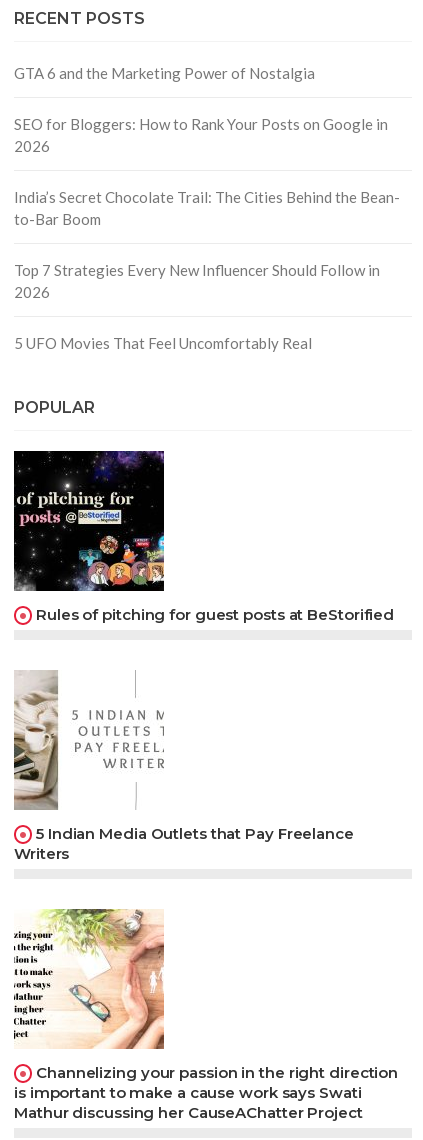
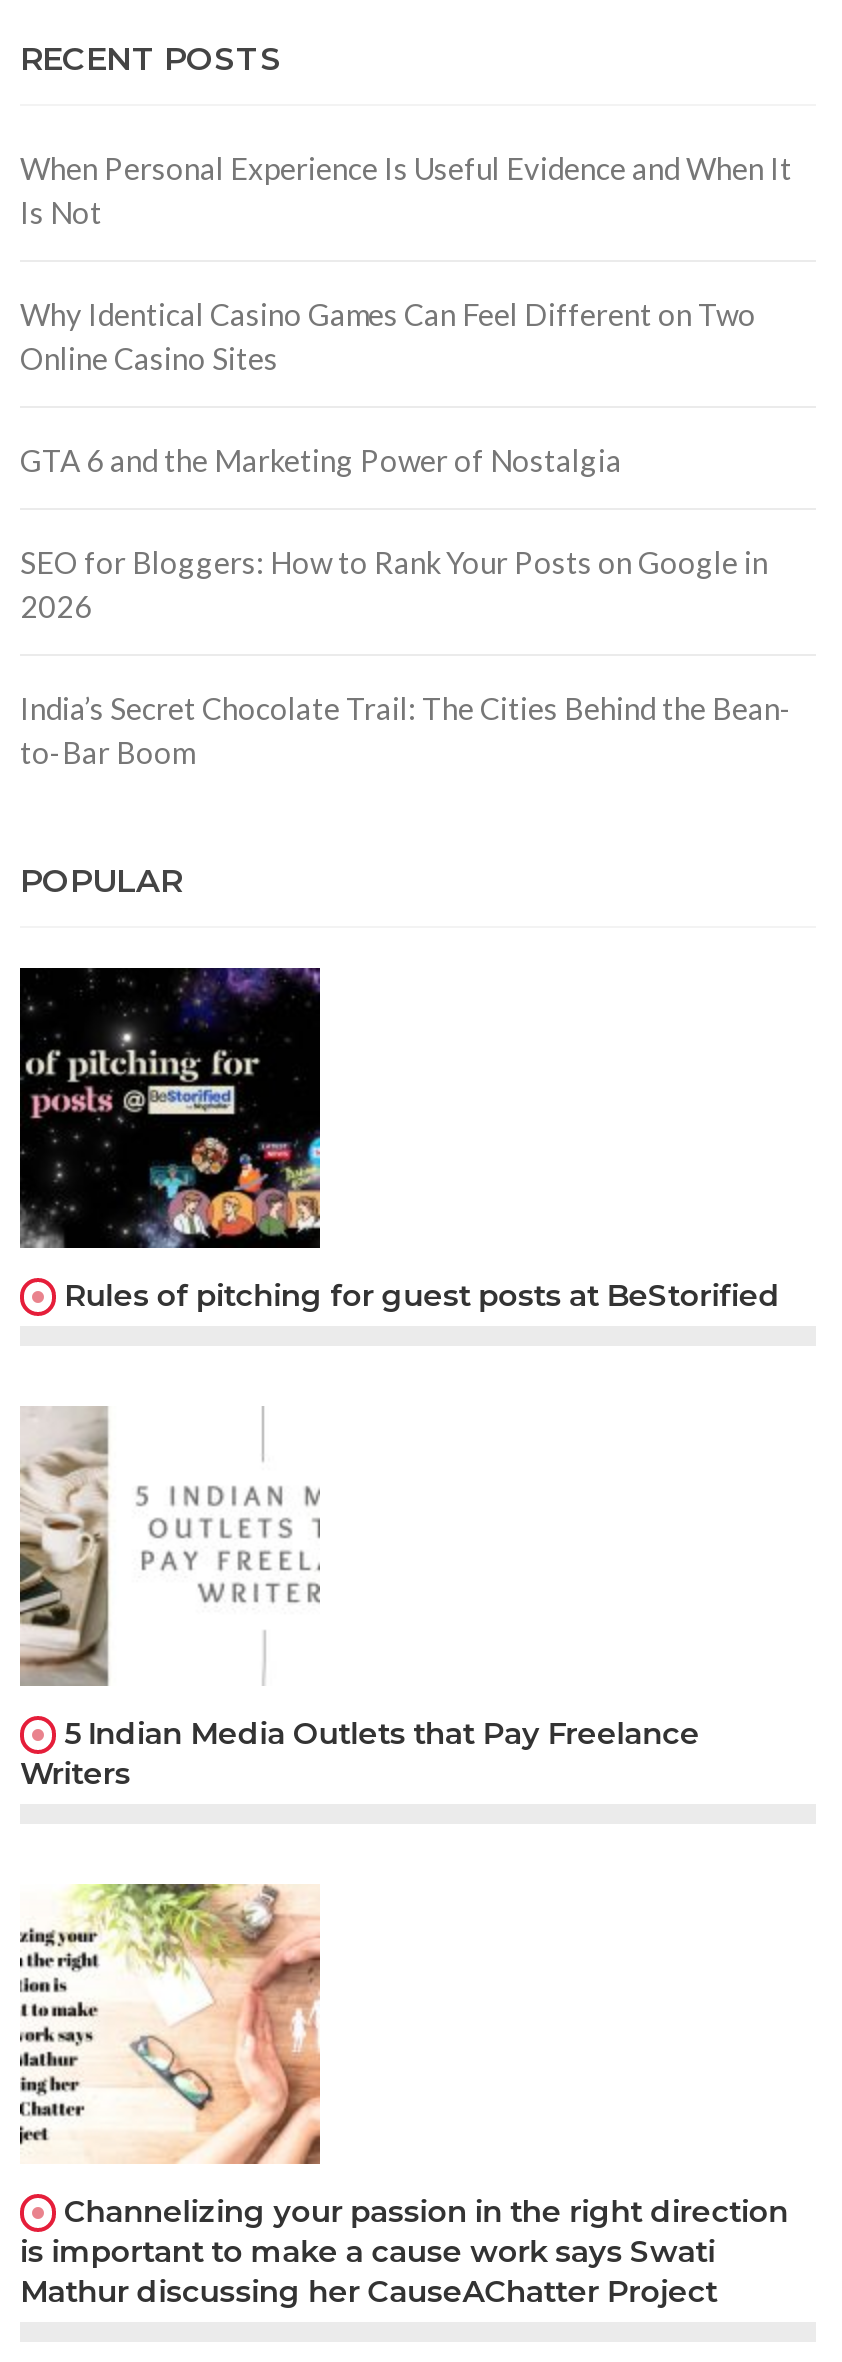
none -> [20,150,792,376] When Personal Experience Is Useful Evidence and When It | Is Not | Why Identical Casino Games Can Feel Different on Two | Online Casino Sites
moved [14,64,400,228] -> [20,442,792,770]: GTA 6 and the Marketing Power of Nostalgia | SEO for Bloggers: How to Rank Your Posts on Google in | 2026 | India’s Secret Chocolate Trail: The Cities Behind the Bean- | to-Bar Boom
[14,261,380,352] Top 7 Strategies Every New Influencer Should Follow in | 2026 | 5 UFO Movies That Feel Uncomfortably Real -> none

